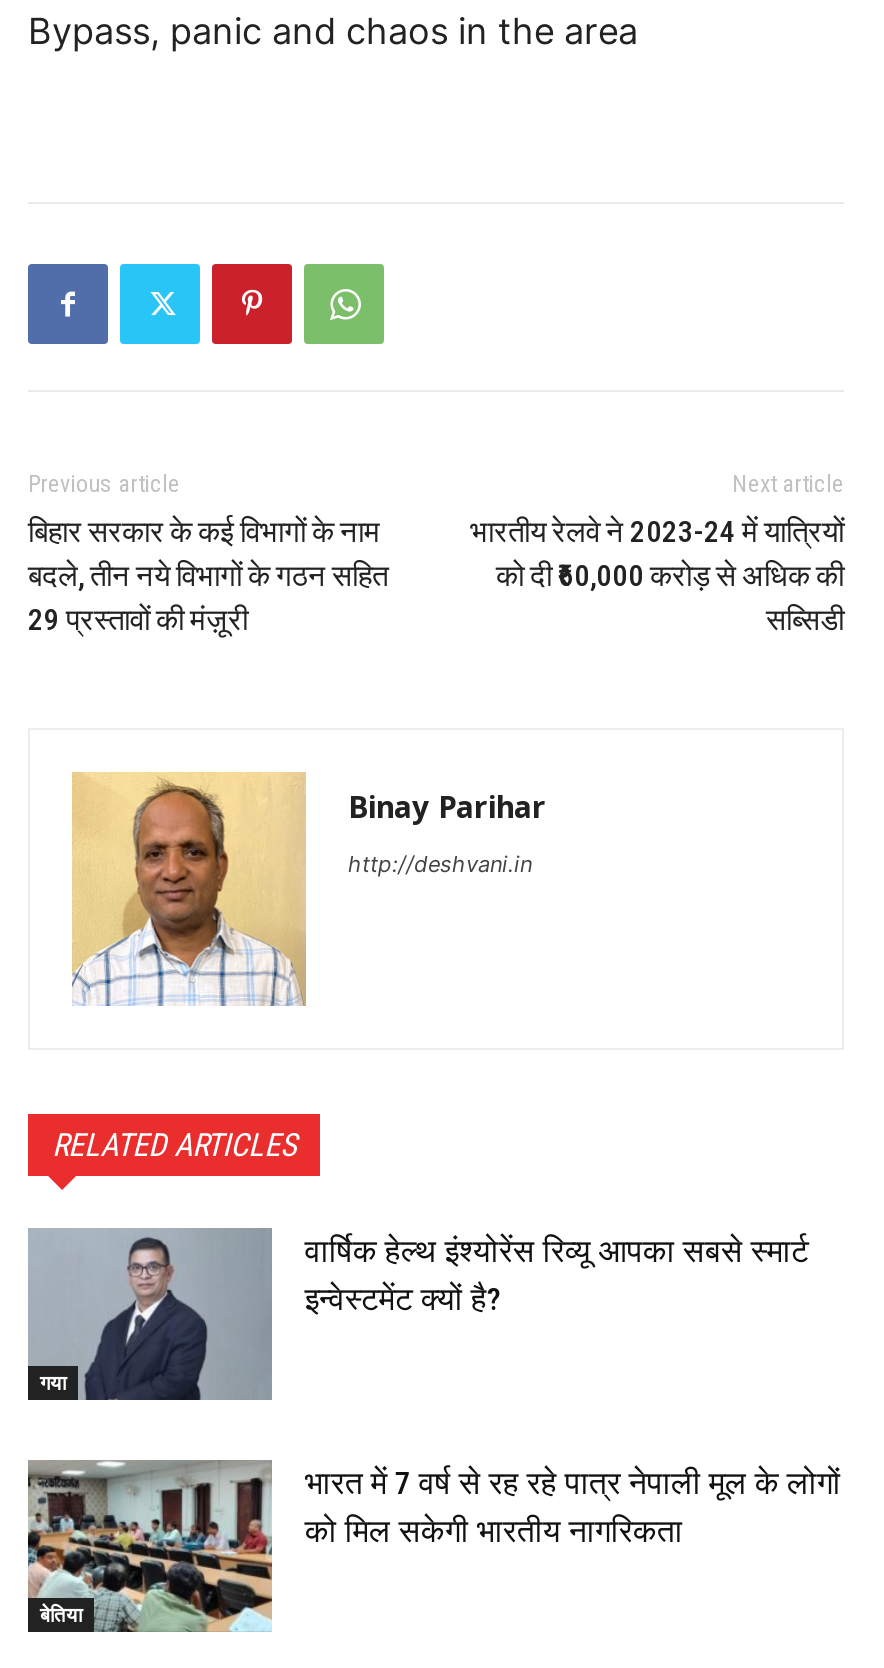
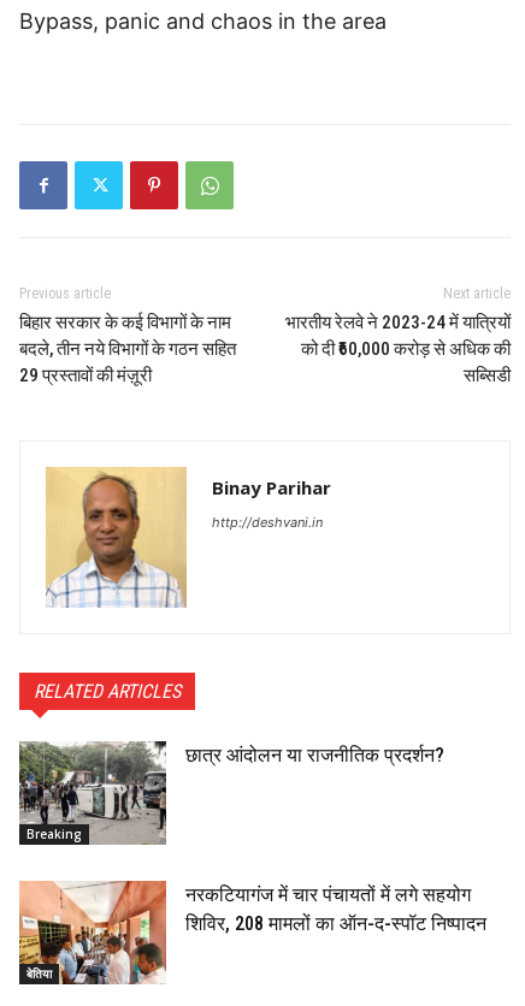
[28,1228,272,1400] [image] | गया -> [18,741,167,845] [image] | Breaking
[305,1233,809,1319] वार्षिक हेल्थ इंश्योरेंस रिव्यू आपका सबसे स्मार्ट | इन्वेस्टमेंट क्यों है? -> [186,744,445,767] छात्र आंदोलन या राजनीतिक प्रदर्शन?
[26,1458,841,1634] [image] | भारत में 7 वर्ष से रह रहे पात्र नेपाली मूल के लोगों | को मिल सकेगी भारतीय नागरिकता -> [18,880,487,986] [image] | नरकटियागंज में चार पंचायतों में लगे सहयोग | शिविर, 208 मामलों का ऑन-द-स्पॉट निष्पादन

